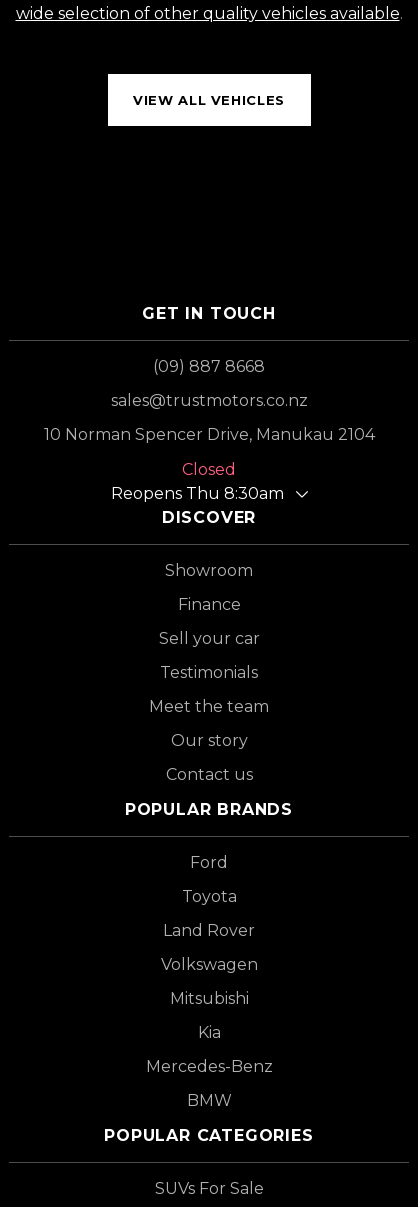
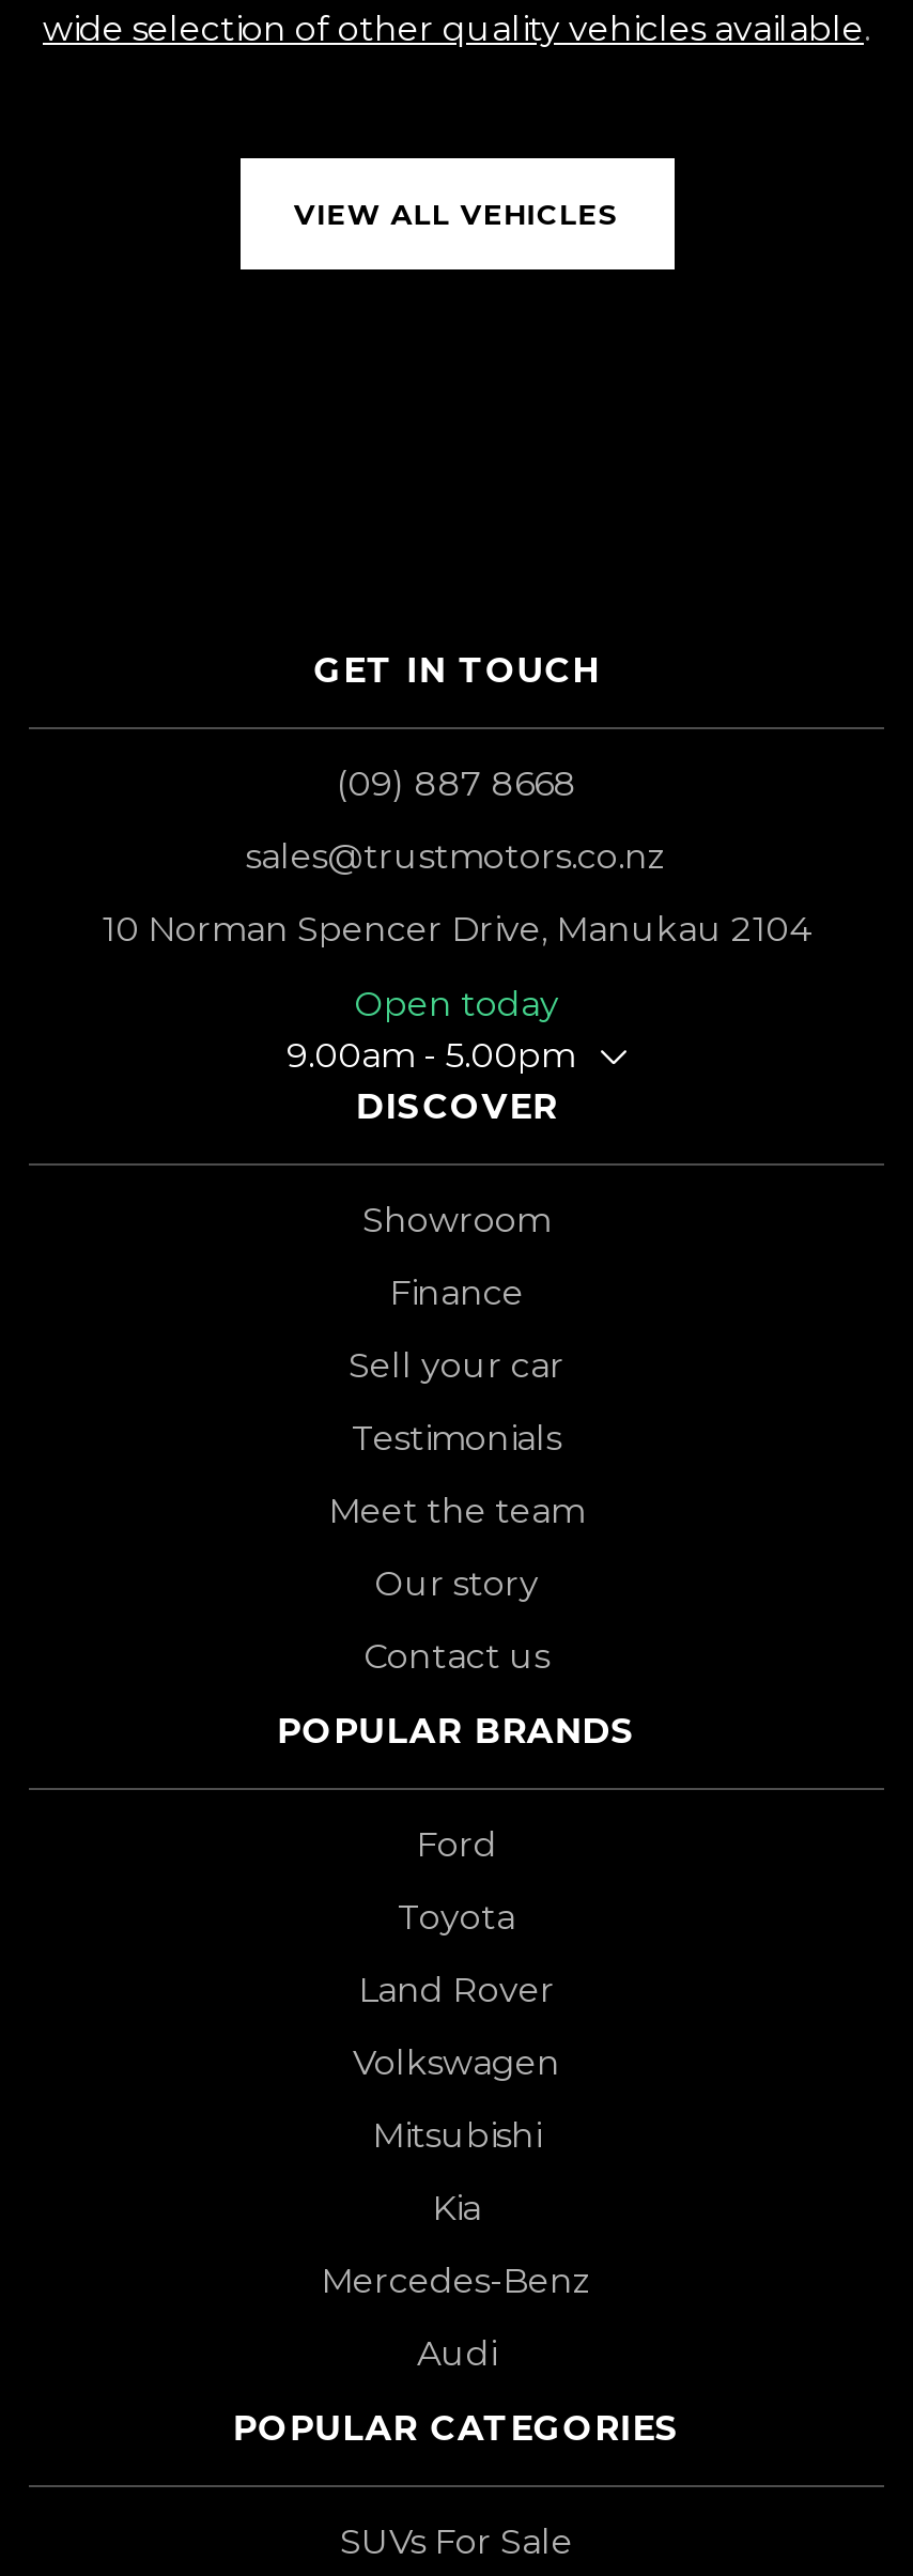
[110,460,283,503] Closed | Reopens Thu 8:30am -> [287,984,575,1076] Open today | 9.00am - 5.00pm
[186,1091,231,1110] BMW -> [417,2333,496,2374] Audi

